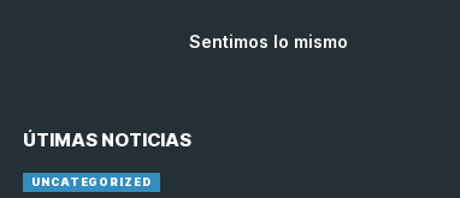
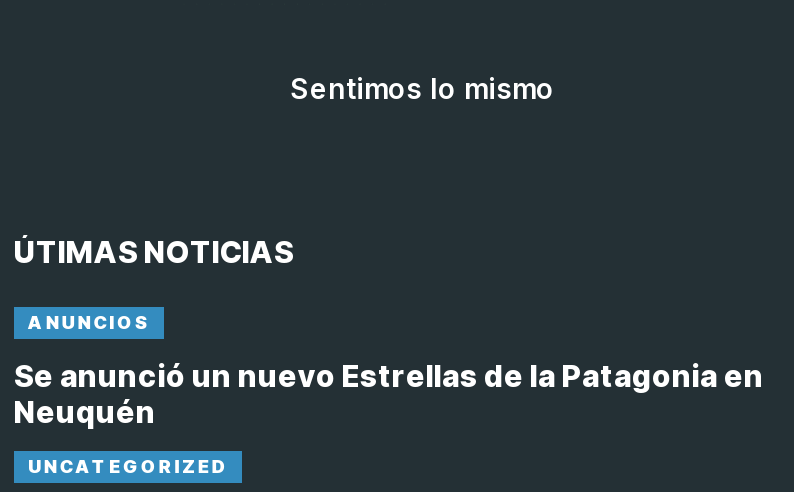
none -> [14,310,764,430] ANUNCIOS | Se anunció un nuevo Estrellas de la Patagonia en | Neuquén

